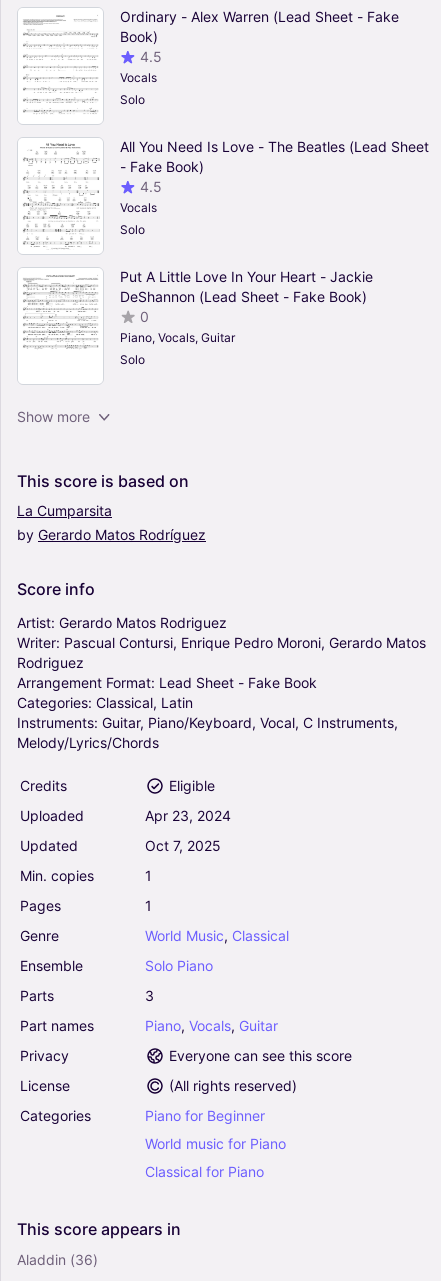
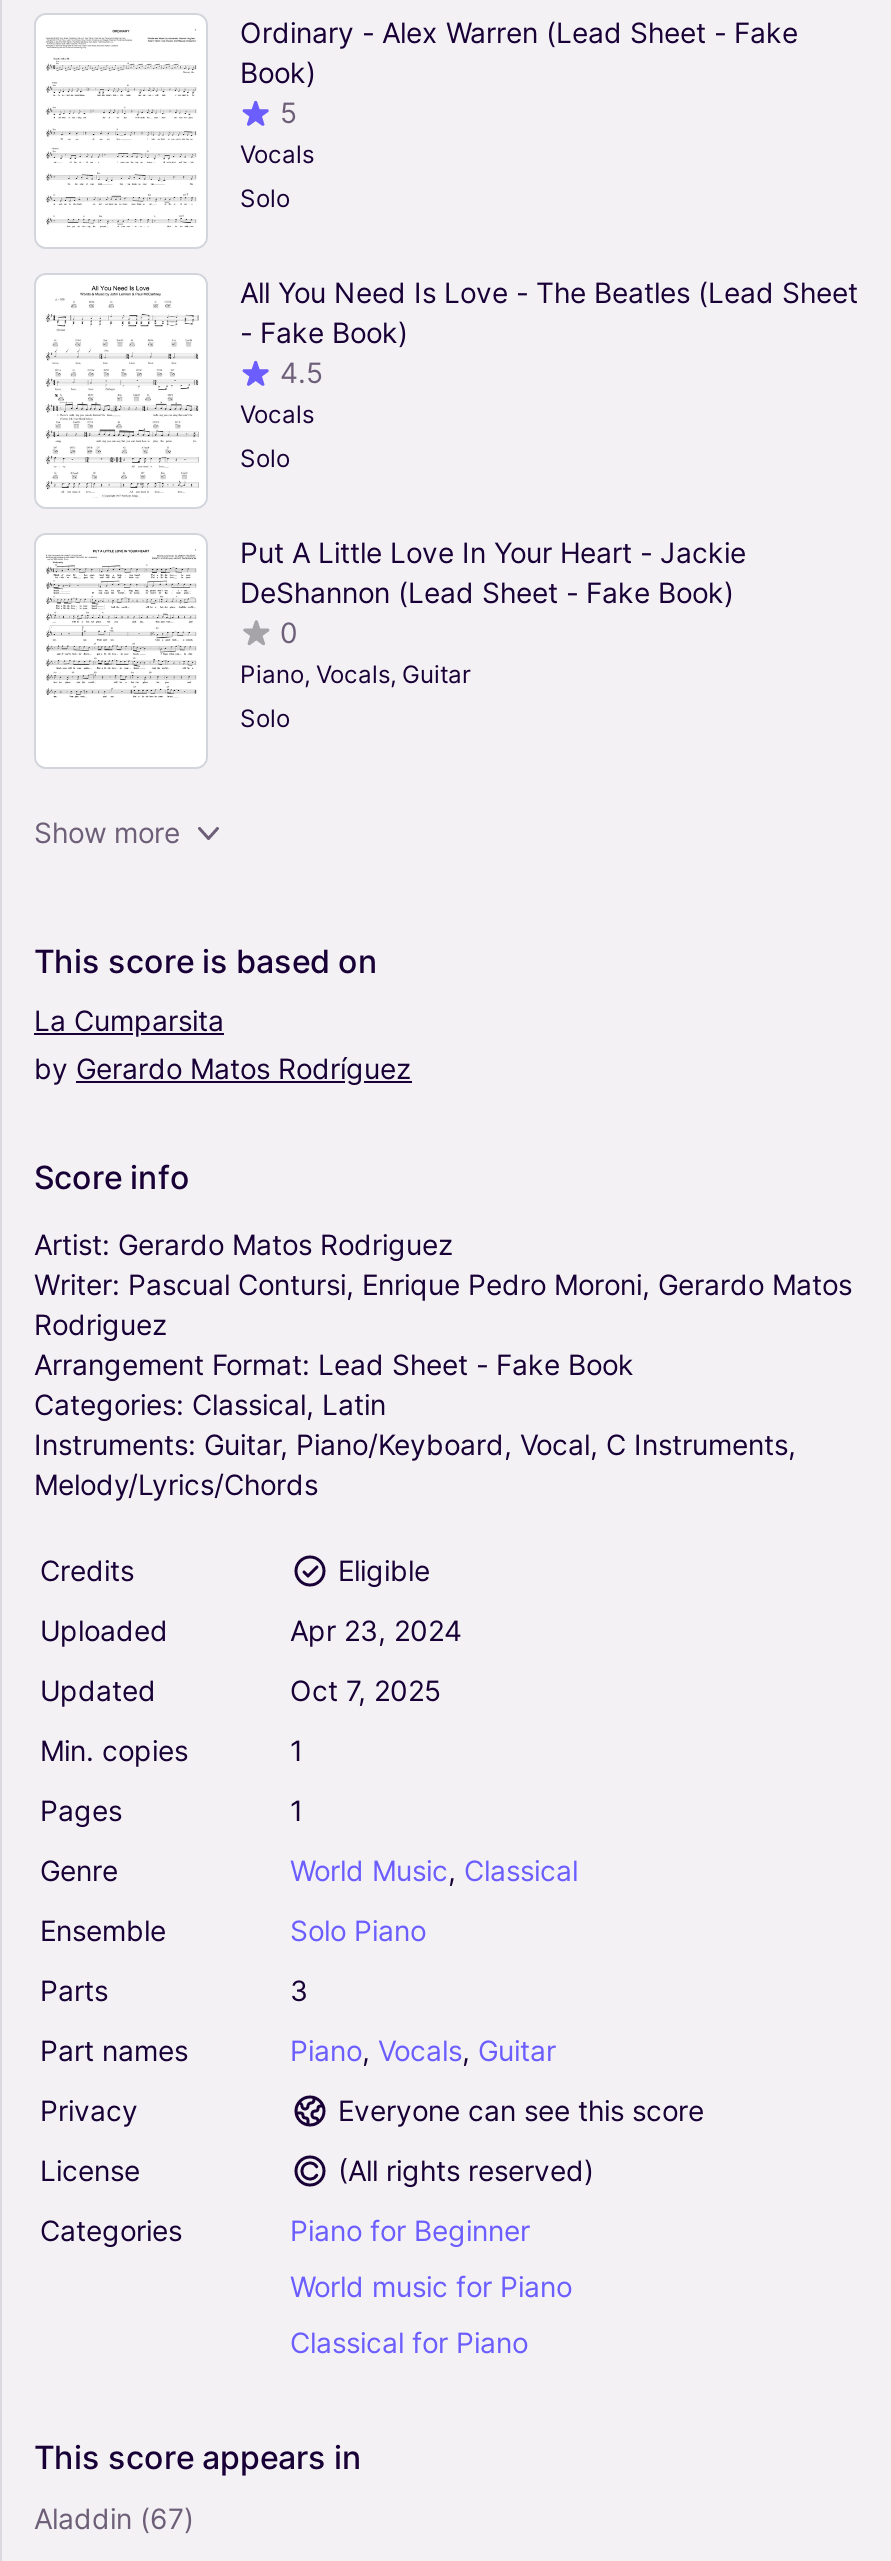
[140,48,162,65] 4.5 -> [280,96,298,130] 5
[17,1251,98,1268] Aladdin (36) -> [34,2502,194,2536] Aladdin (67)

